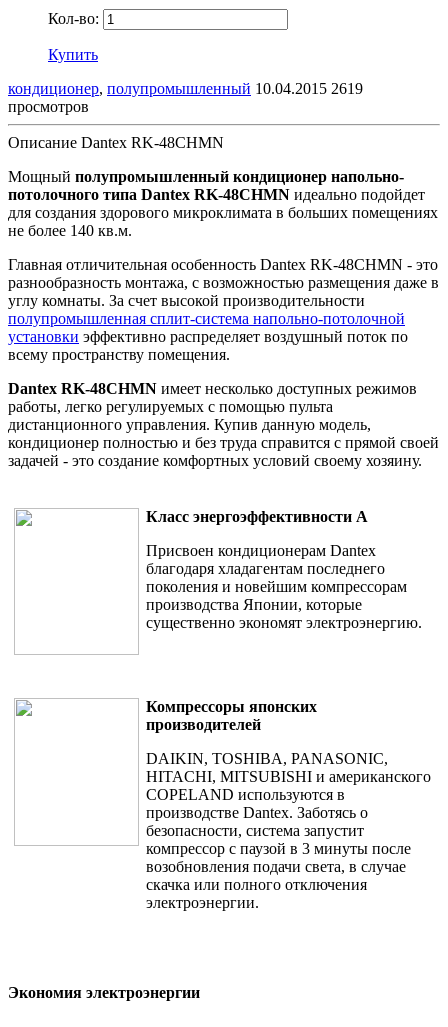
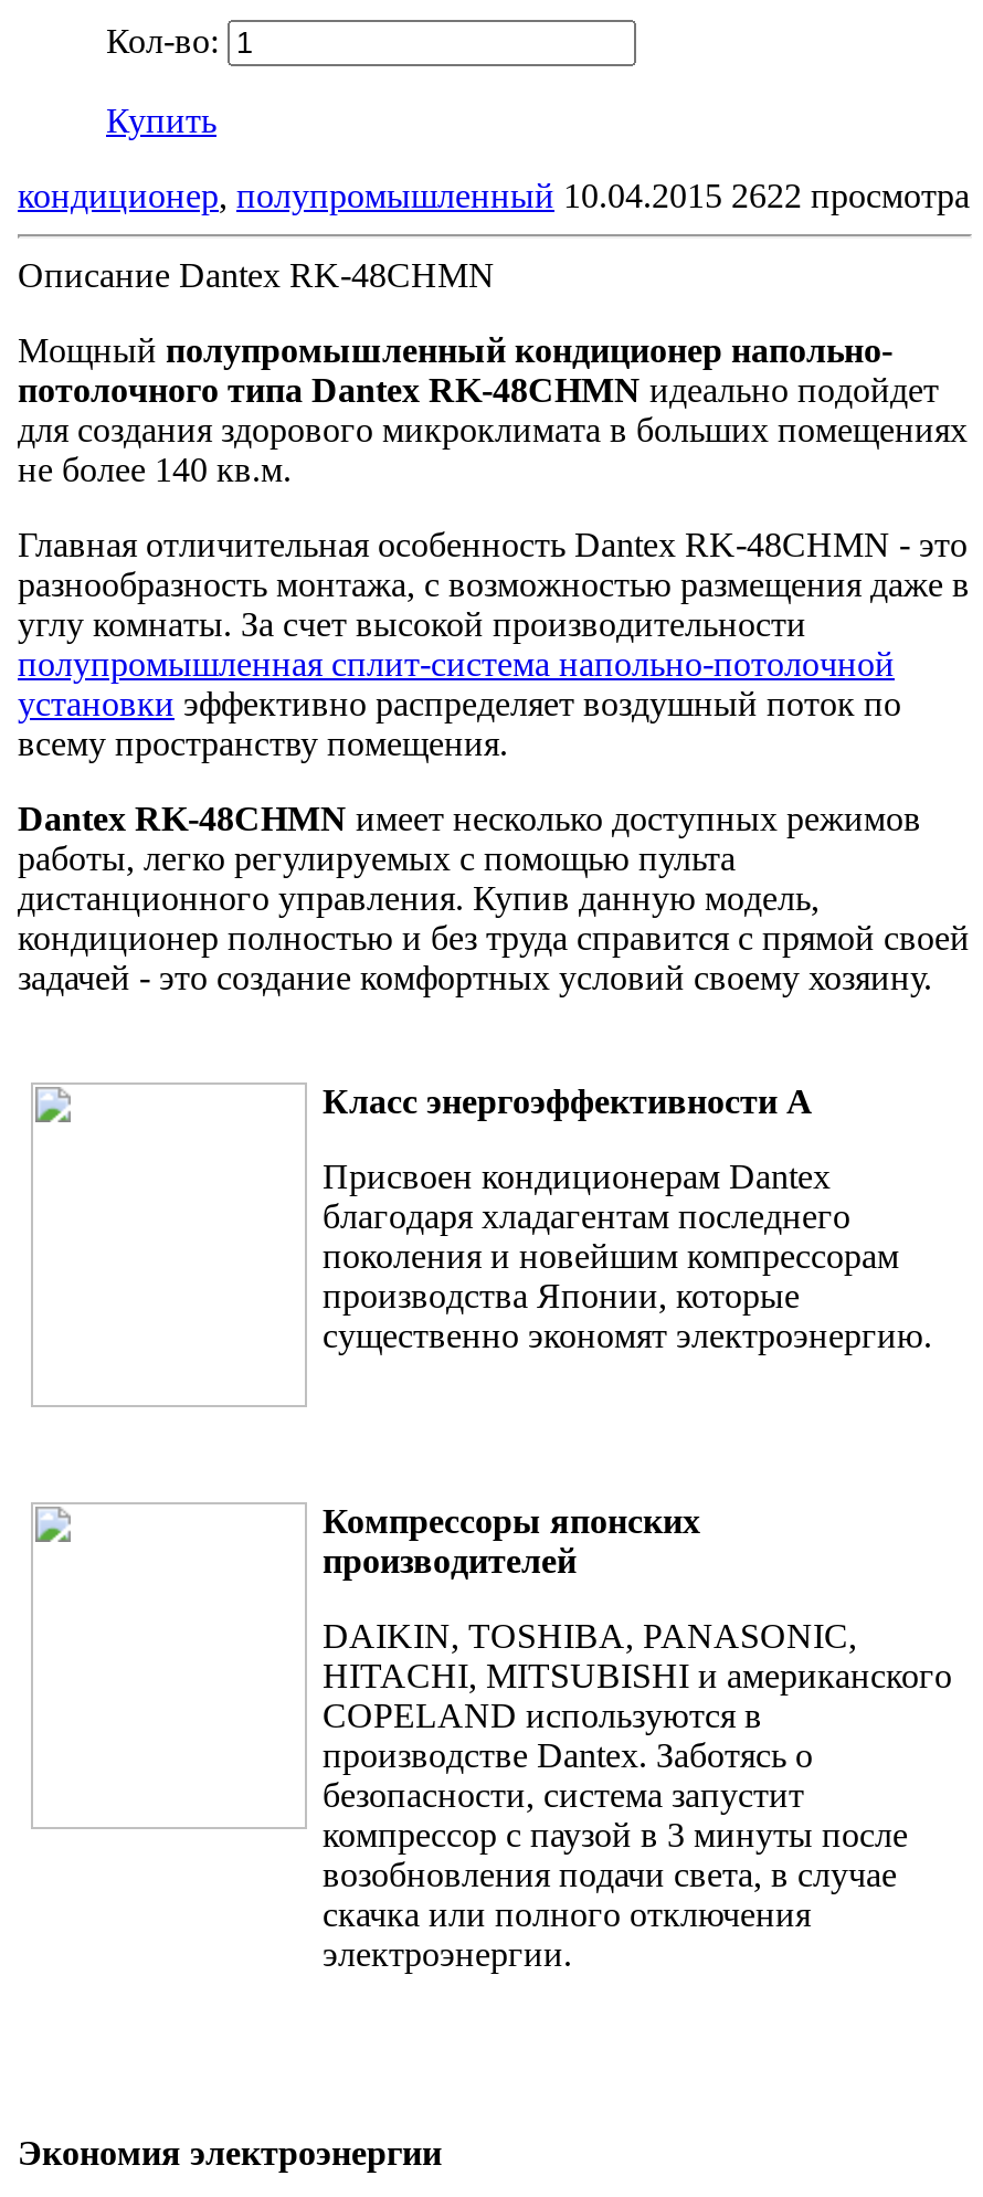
[8,80,363,115] кондиционер, полупромышленный 10.04.2015 2619 | просмотров -> [18,176,970,214] кондиционер, полупромышленный 10.04.2015 2622 просмотра

